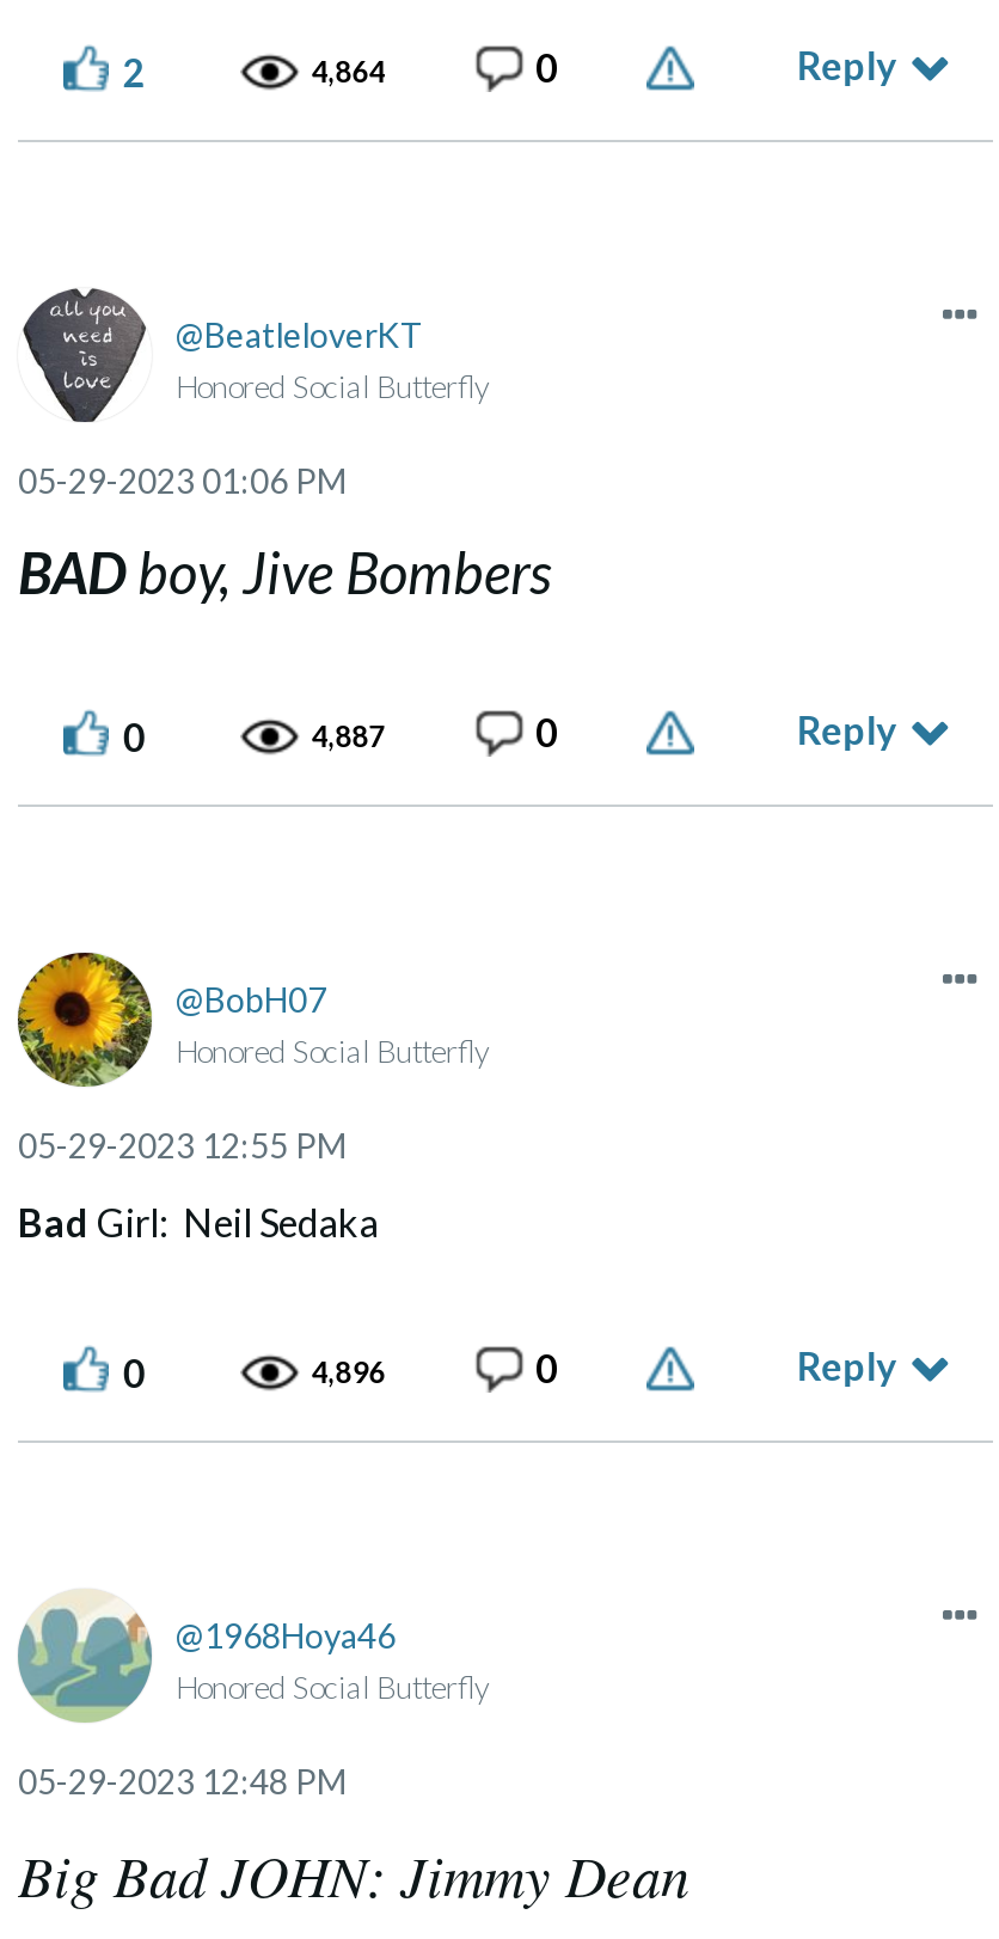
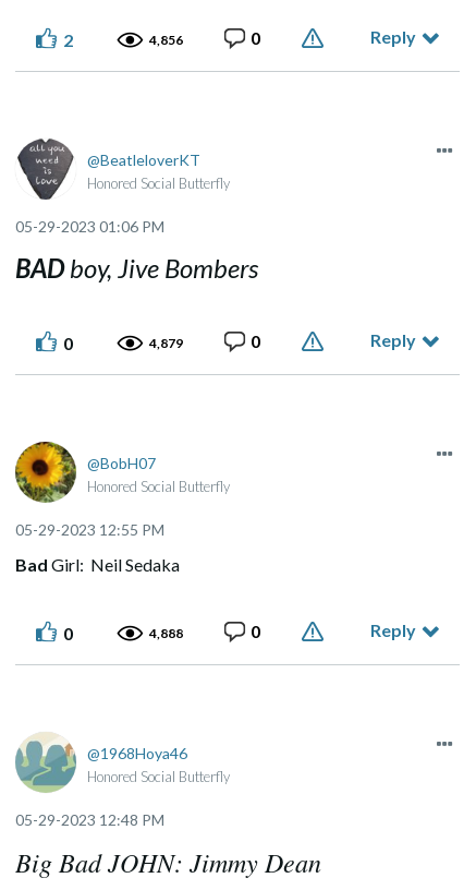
[311,53,385,89] 4,864 -> [149,31,183,48] 4,856
[311,718,385,754] 4,887 -> [149,335,183,351] 4,879
[311,1354,385,1390] 4,896 -> [149,625,183,641] 4,888

